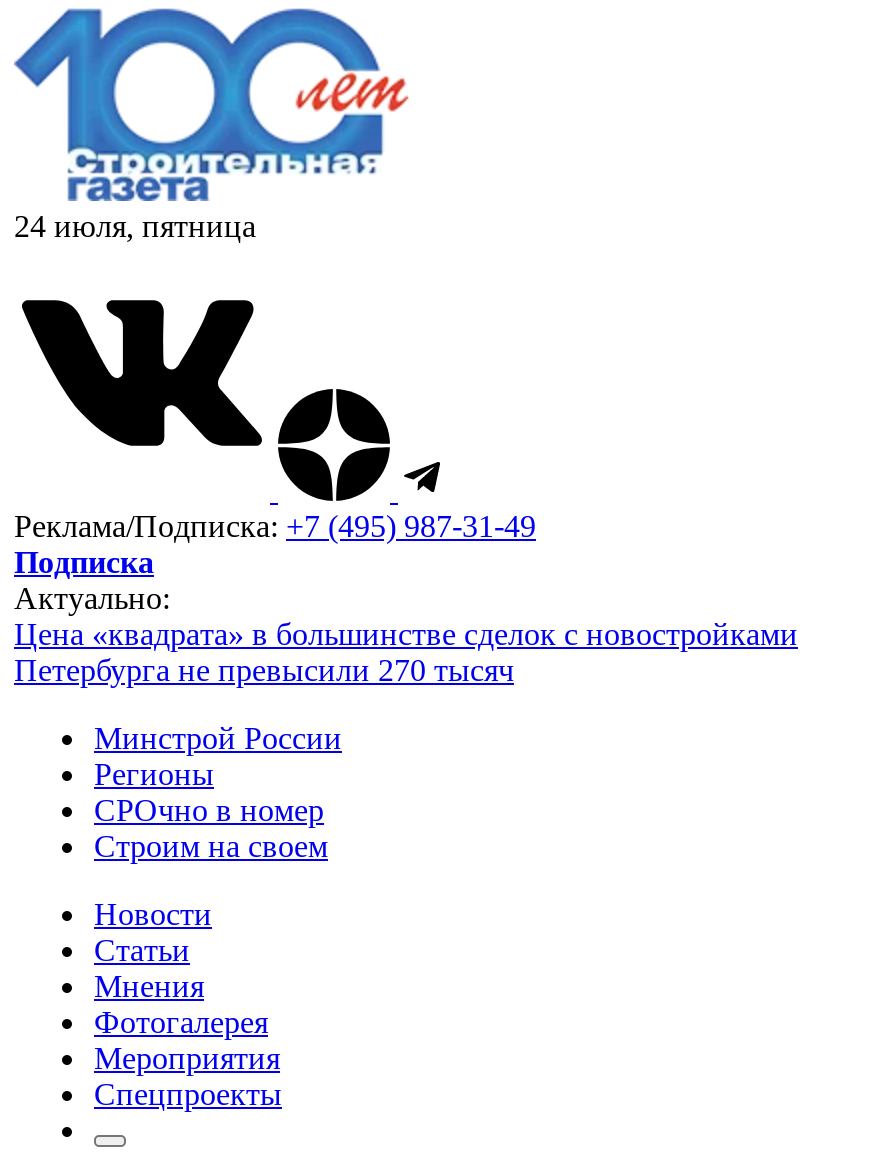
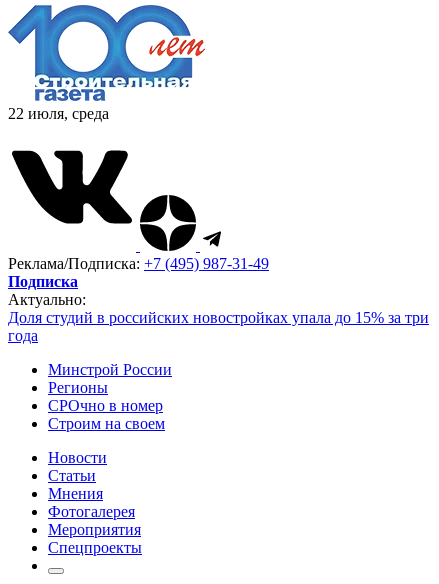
[14,209,256,243] 24 июля, пятница -> [8,105,109,122] 22 июля, среда
[14,617,798,687] Цена «квадрата» в большинстве сделок с новостройками | Петербурга не превысили 270 тысяч -> [8,309,429,344] Доля студий в российских новостройках упала до 15% за три | года

